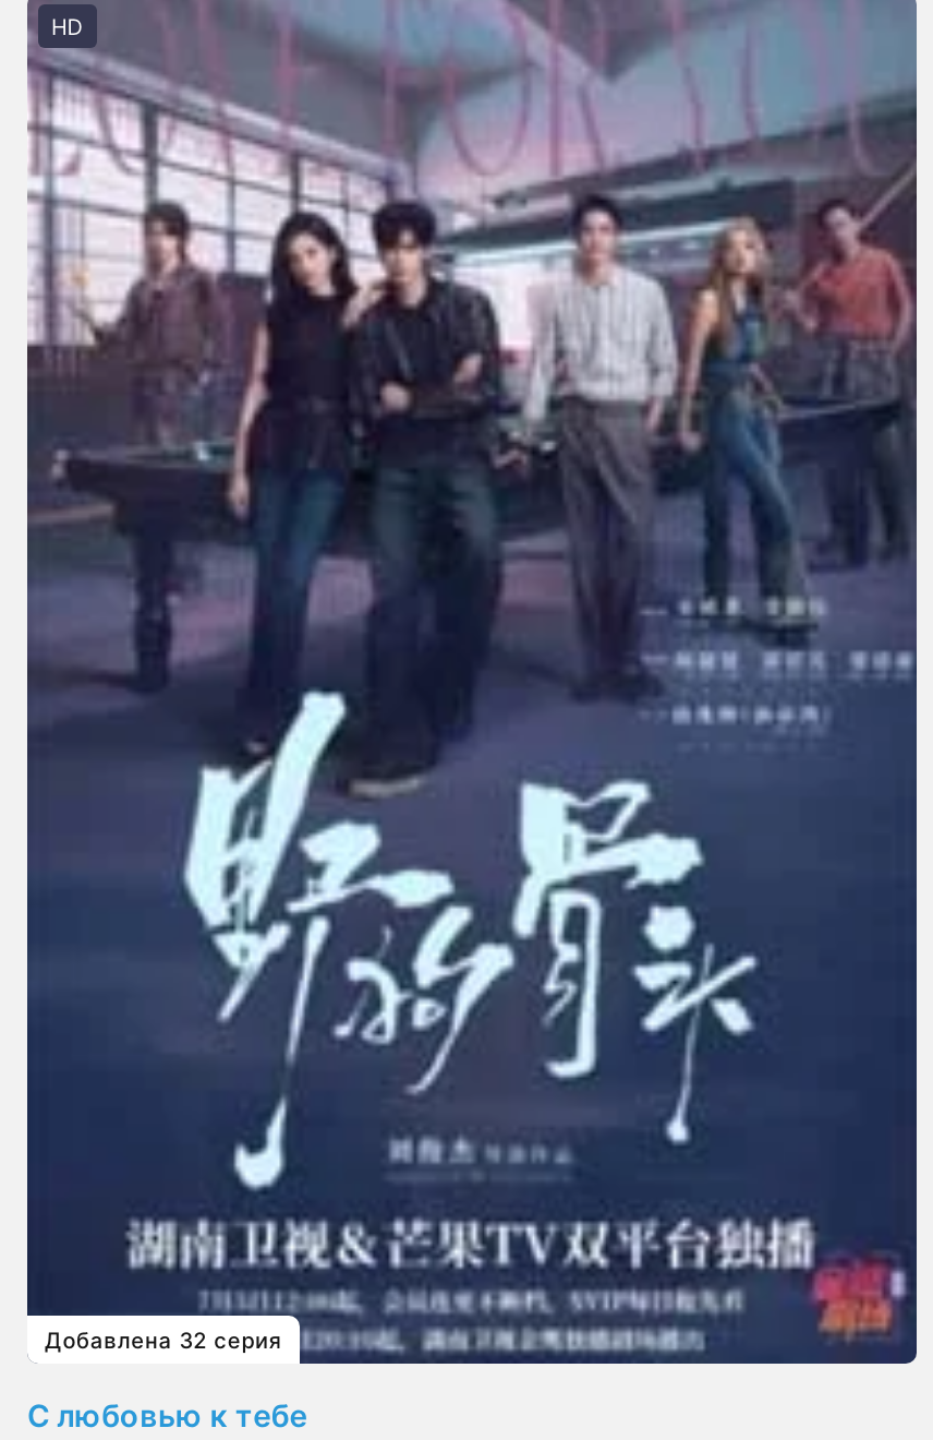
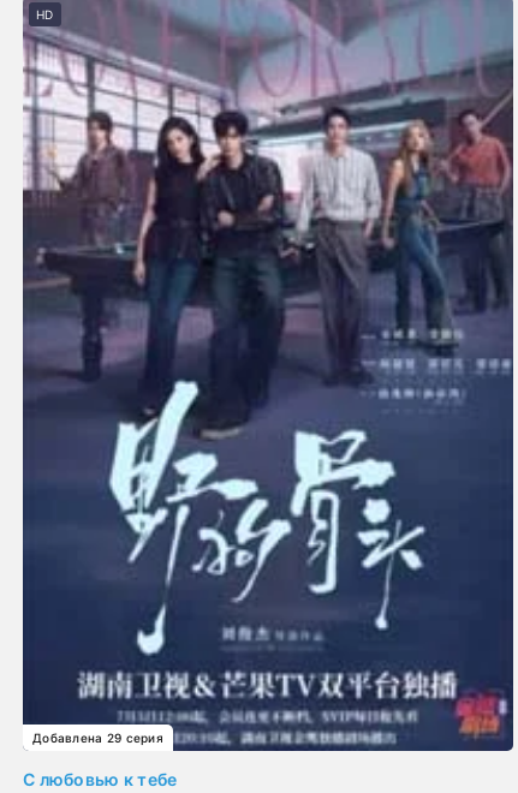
[45,1327,282,1353] Добавлена 32 серия -> [32,731,163,745] Добавлена 29 серия

